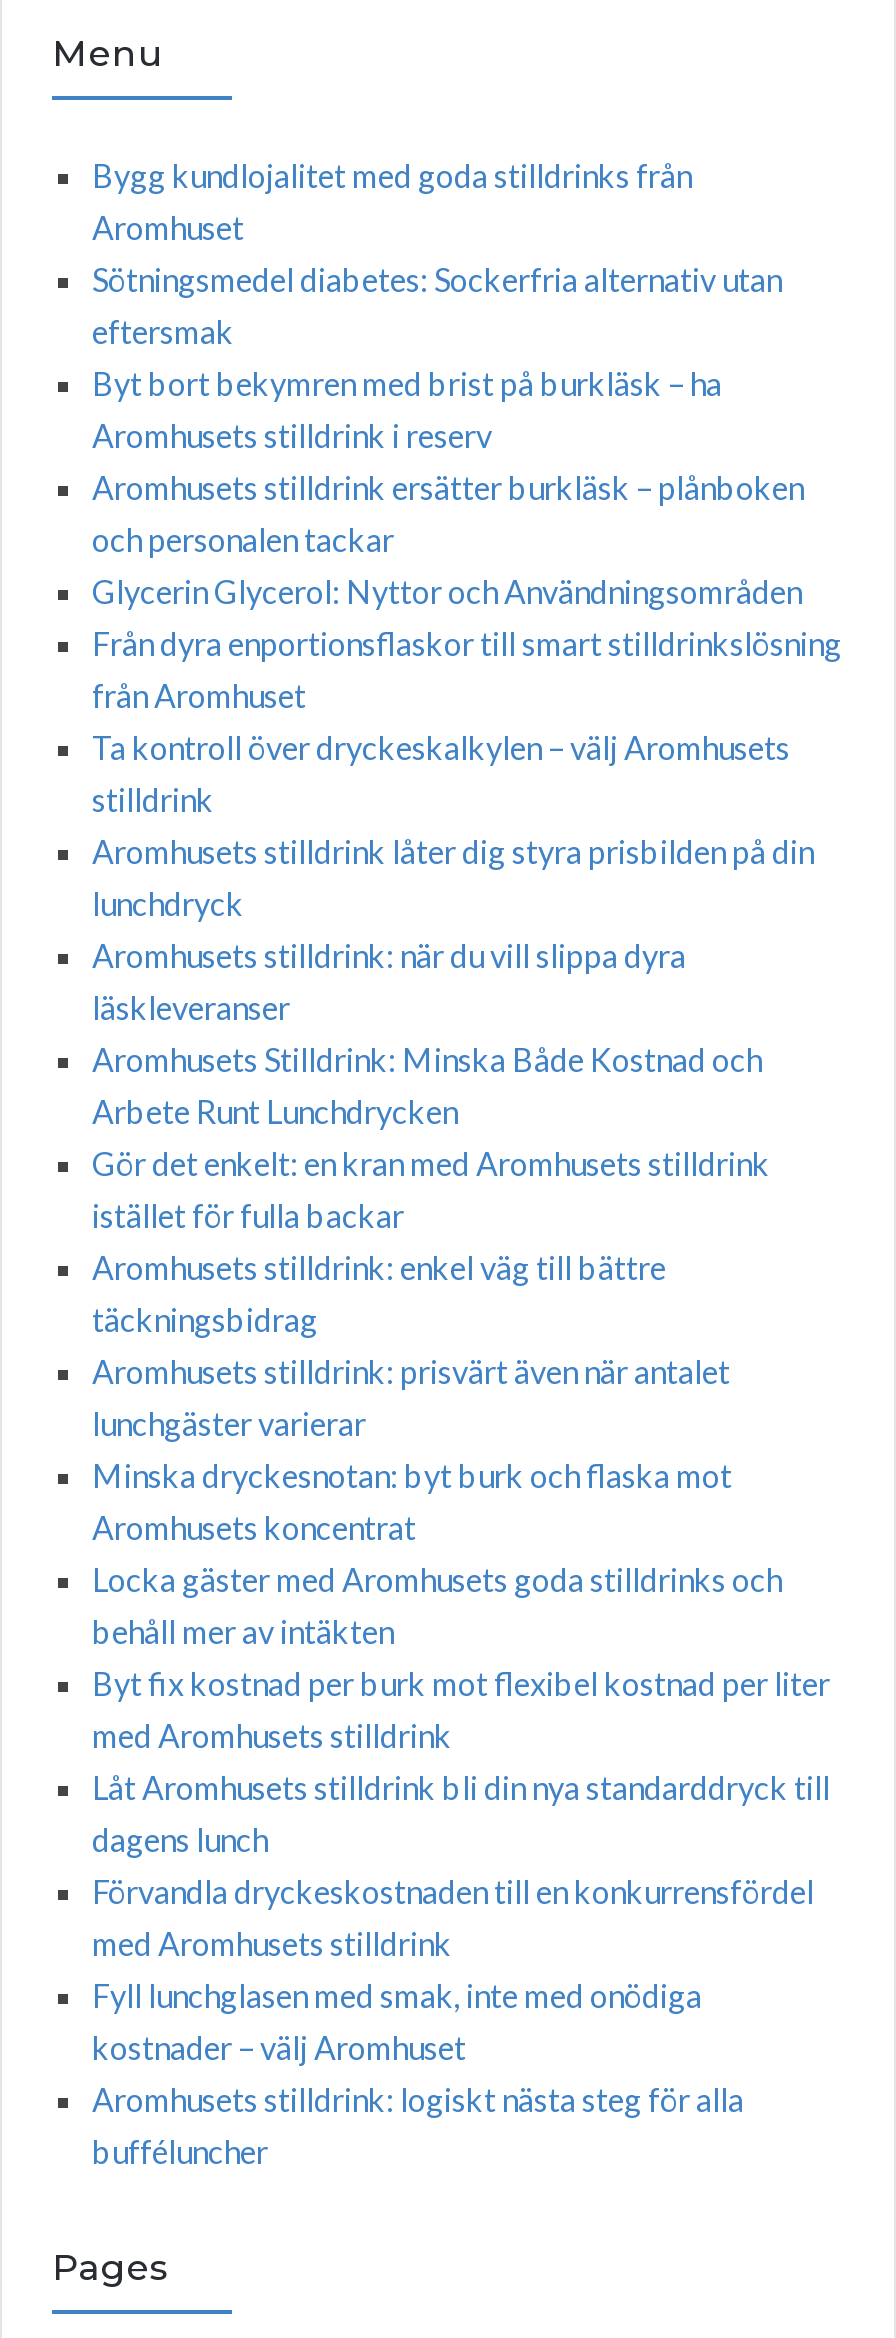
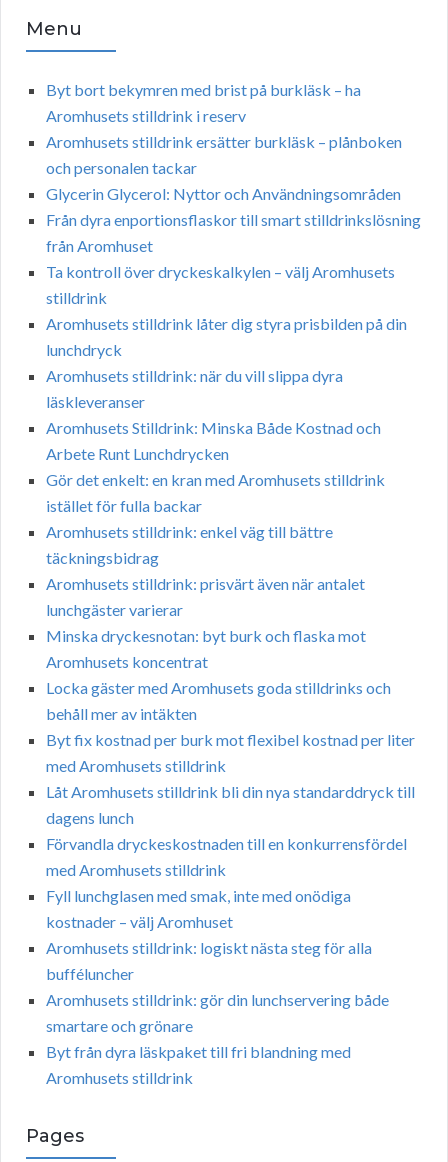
[92,156,782,350] Bygg kundlojalitet med goda stilldrinks från | Aromhuset | Sötningsmedel diabetes: Sockerfria alternativ utan | eftersmak -> none
moved [92,364,842,2170] -> [46,80,421,983]: Byt bort bekymren med brist på burkläsk – ha | Aromhusets stilldrink i reserv | Aromhusets stilldrink ersätter burkläsk – plånboken | ... | Aromhusets stilldrink: logiskt nästa steg för alla | bufféluncher
none -> [46,990,389,1087] Aromhusets stilldrink: gör din lunchservering både | smartare och grönare | Byt från dyra läskpaket till fri blandning med | Aromhusets stilldrink

